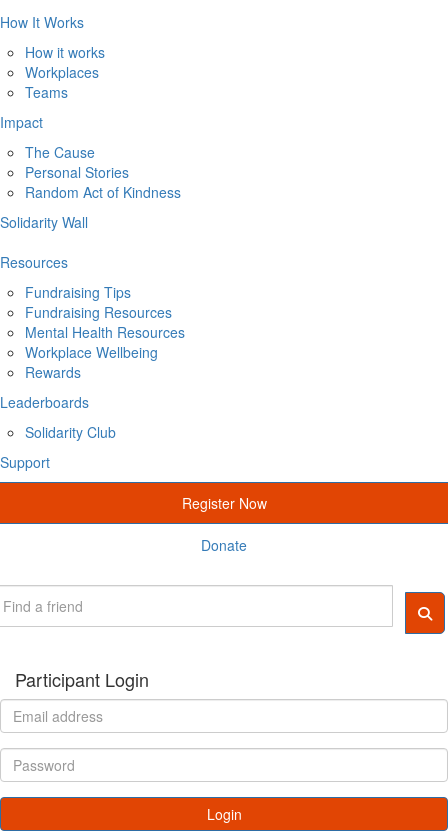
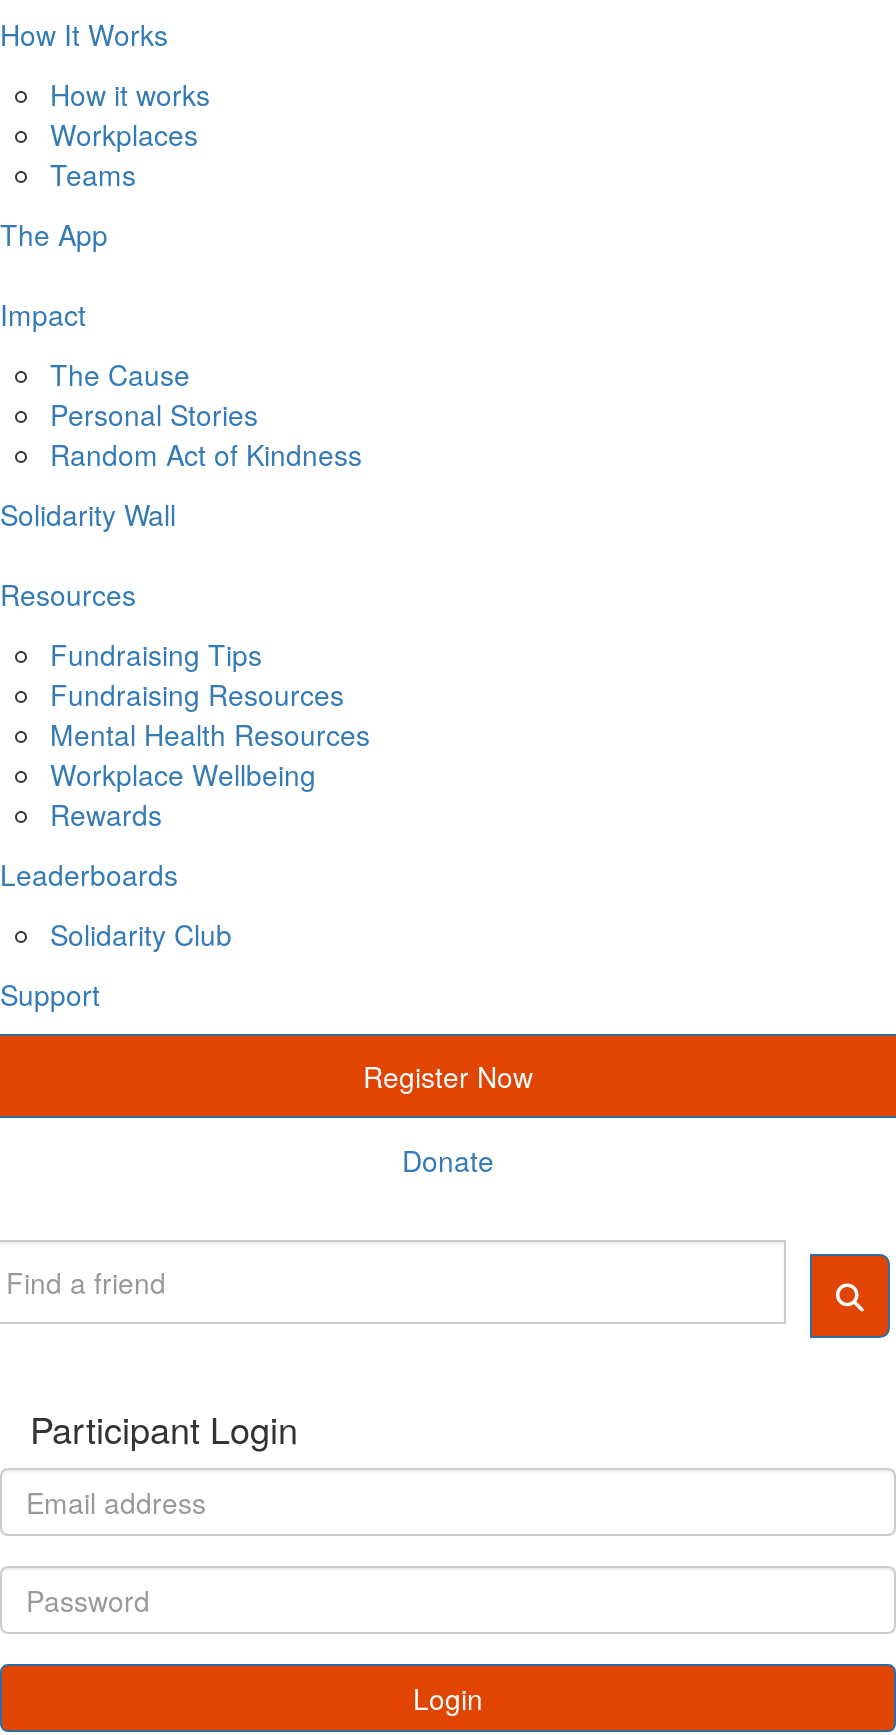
none -> [0,213,108,253] The App

